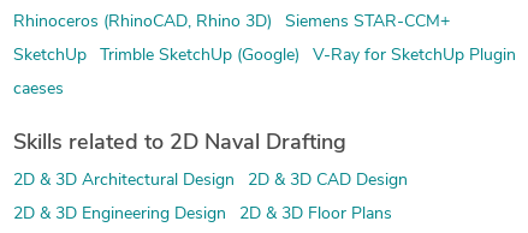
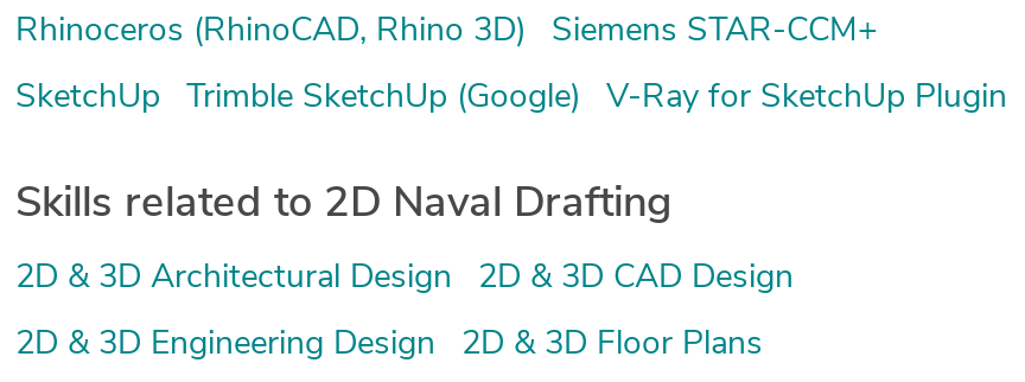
[13,80,63,98] caeses -> none

